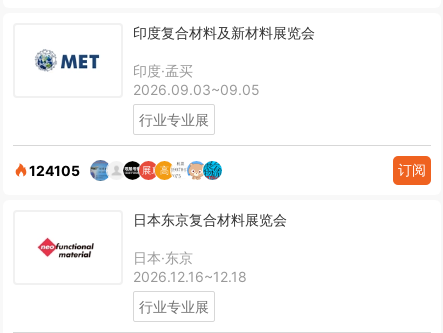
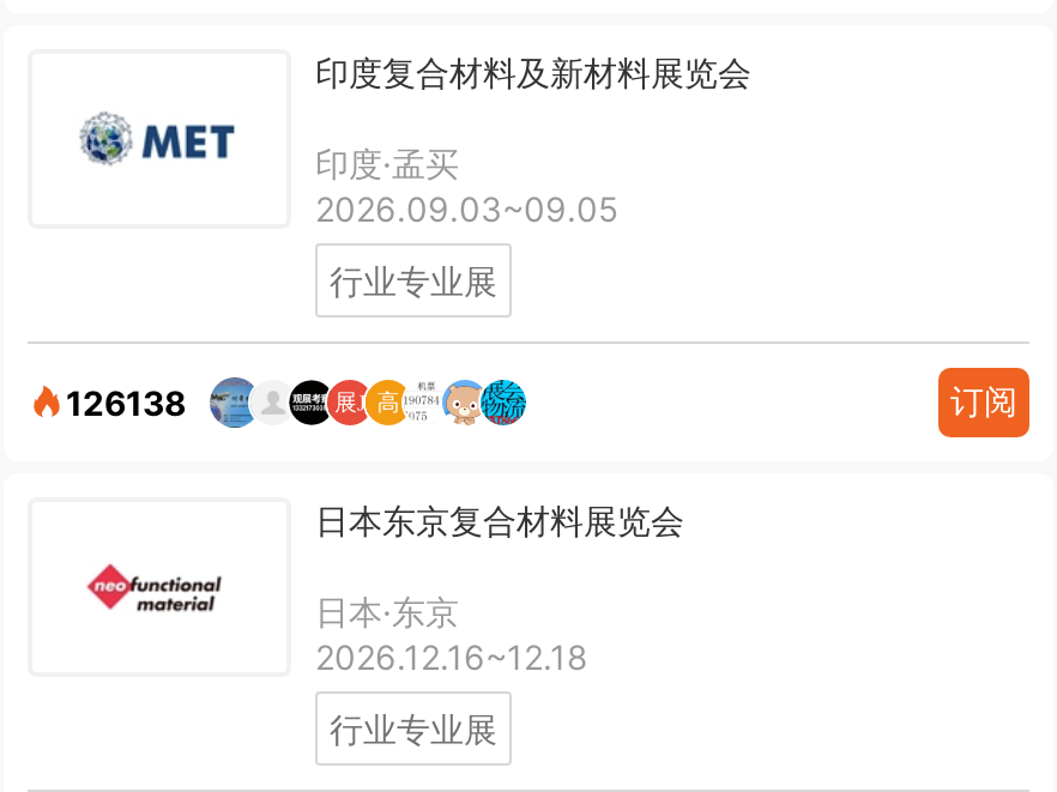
[29,162,80,179] 124105 -> [66,382,186,423] 126138

